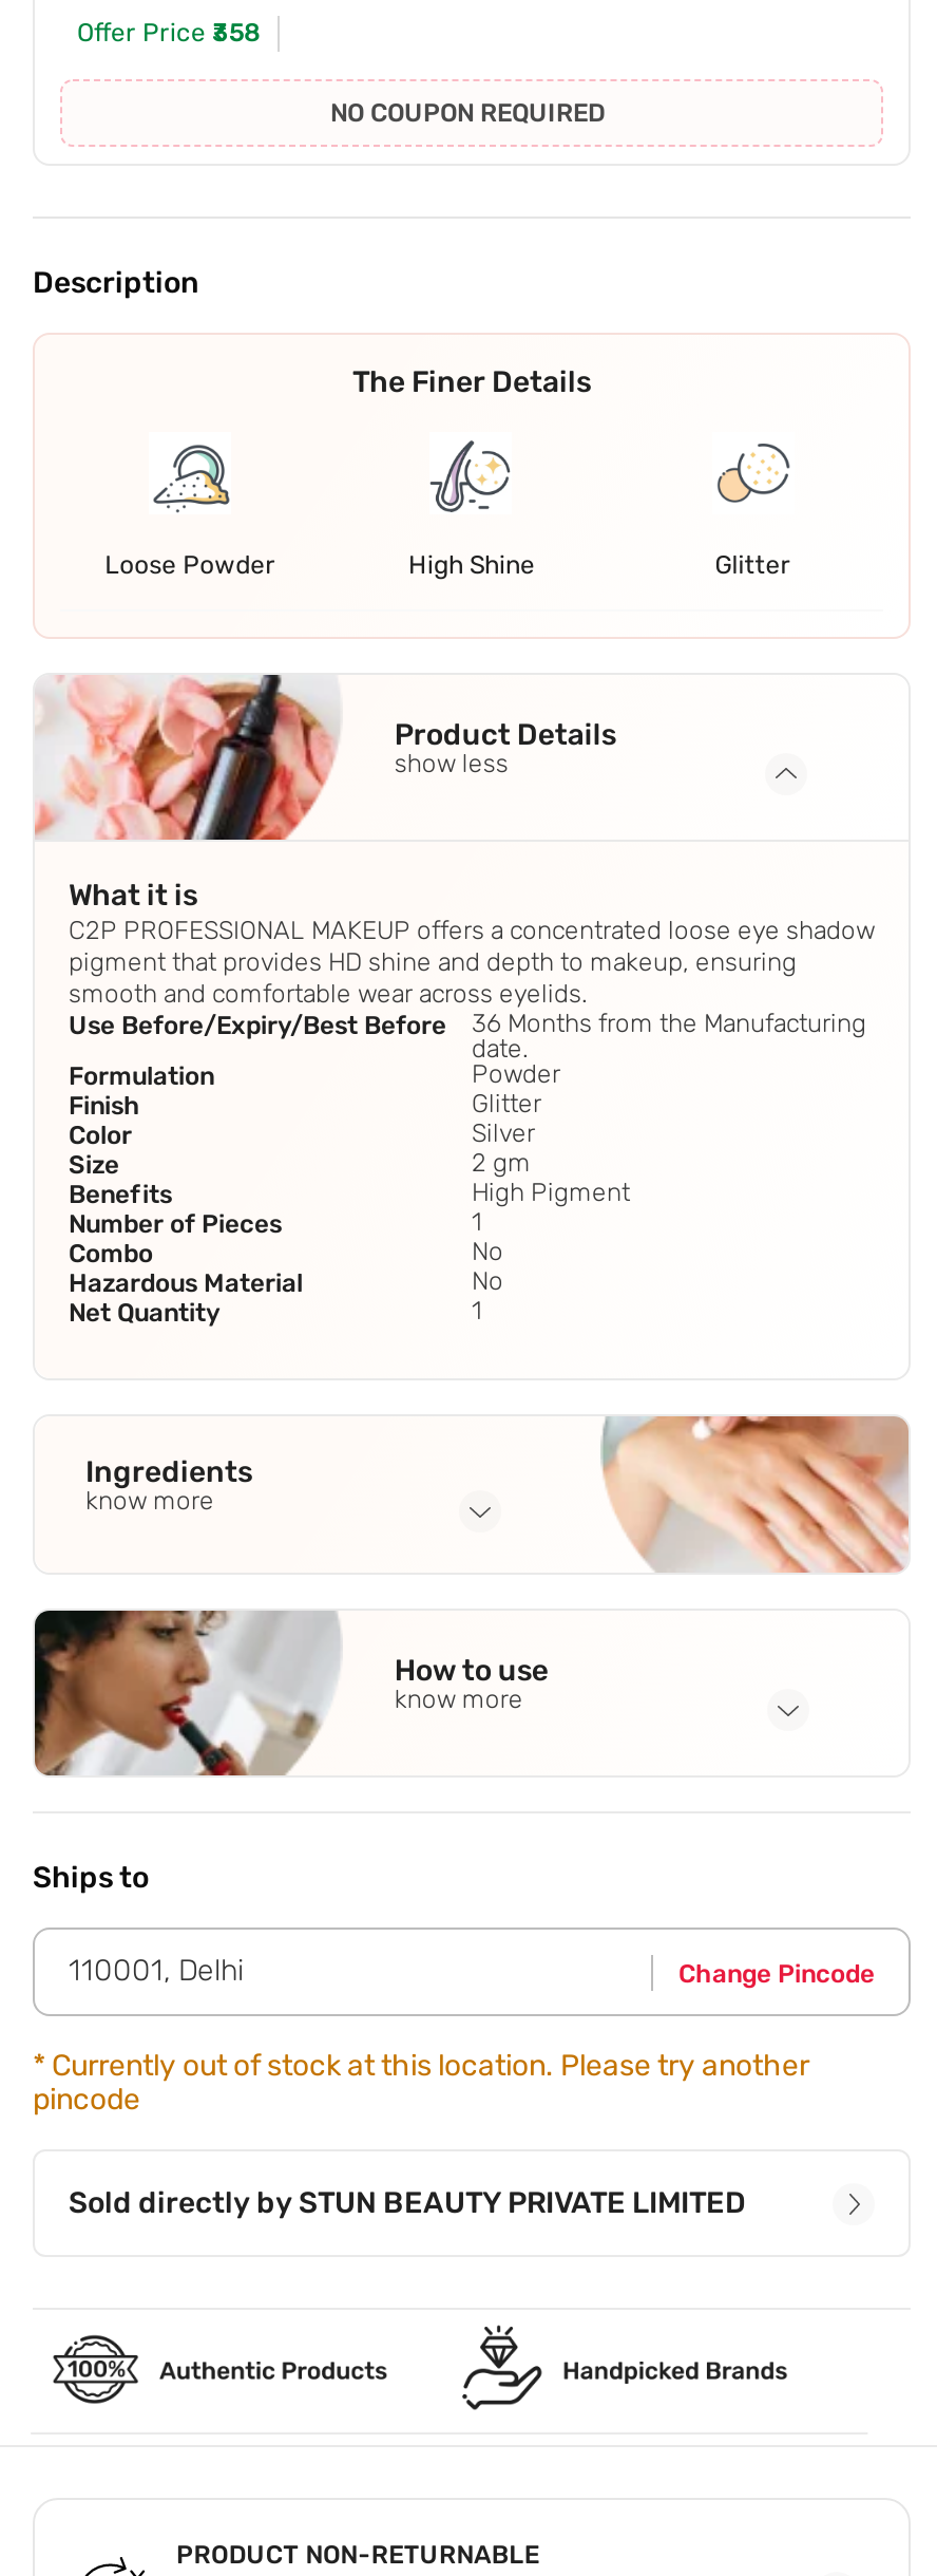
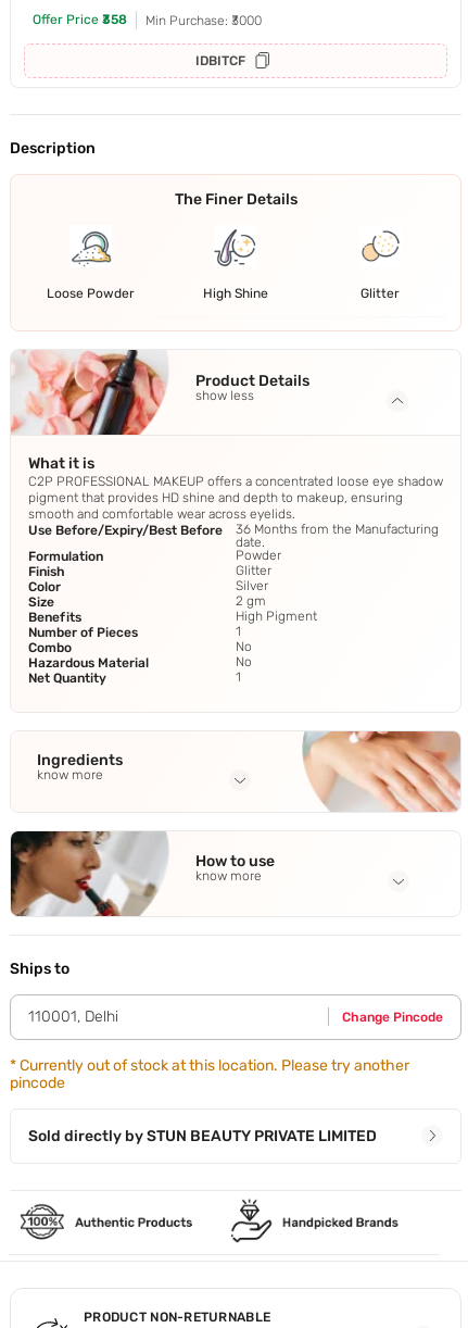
[330,99,605,128] NO COUPON REQUIRED -> [146,13,262,69] Min Purchase: ₹3000 | IDBITCF

